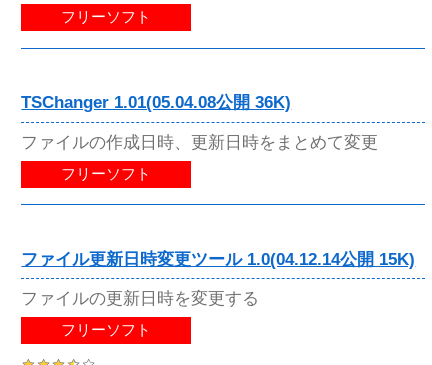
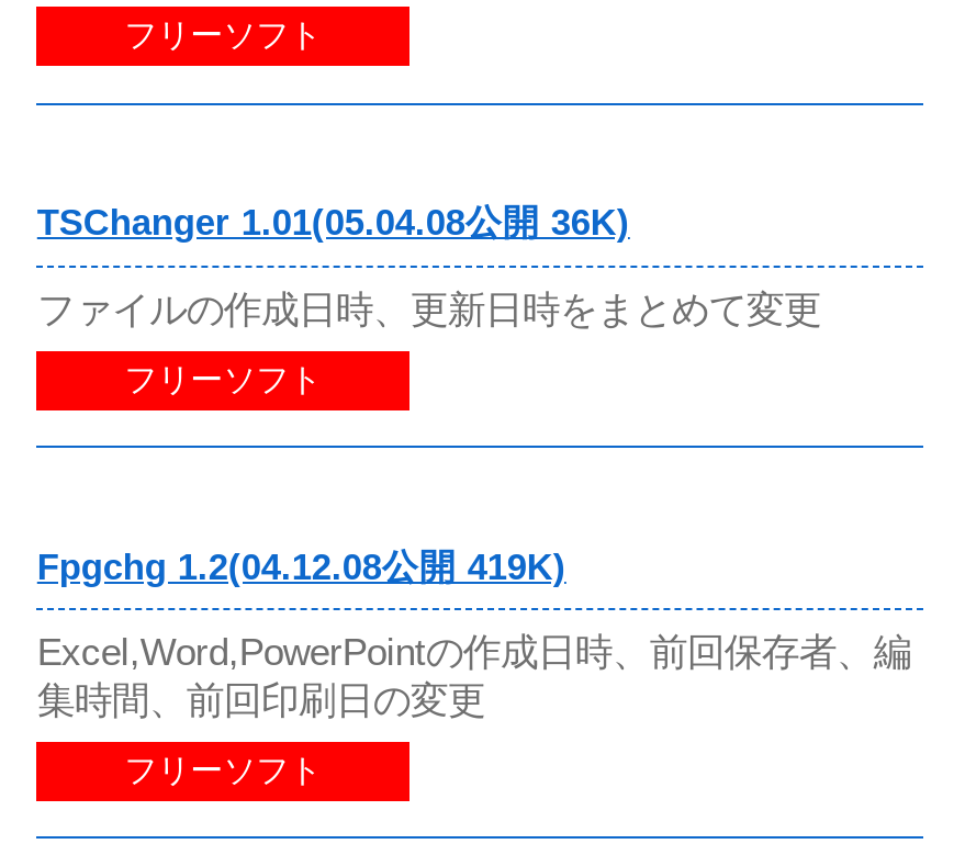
[21,250,415,269] ファイル更新日時変更ツール 1.0(04.12.14公開 15K) -> [37,546,566,588] Fpgchg 1.2(04.12.08公開 419K)
[21,288,259,308] ファイルの更新日時を変更する -> [37,630,911,722] Excel,Word,PowerPointの作成日時、前回保存者、編 | 集時間、前回印刷日の変更

